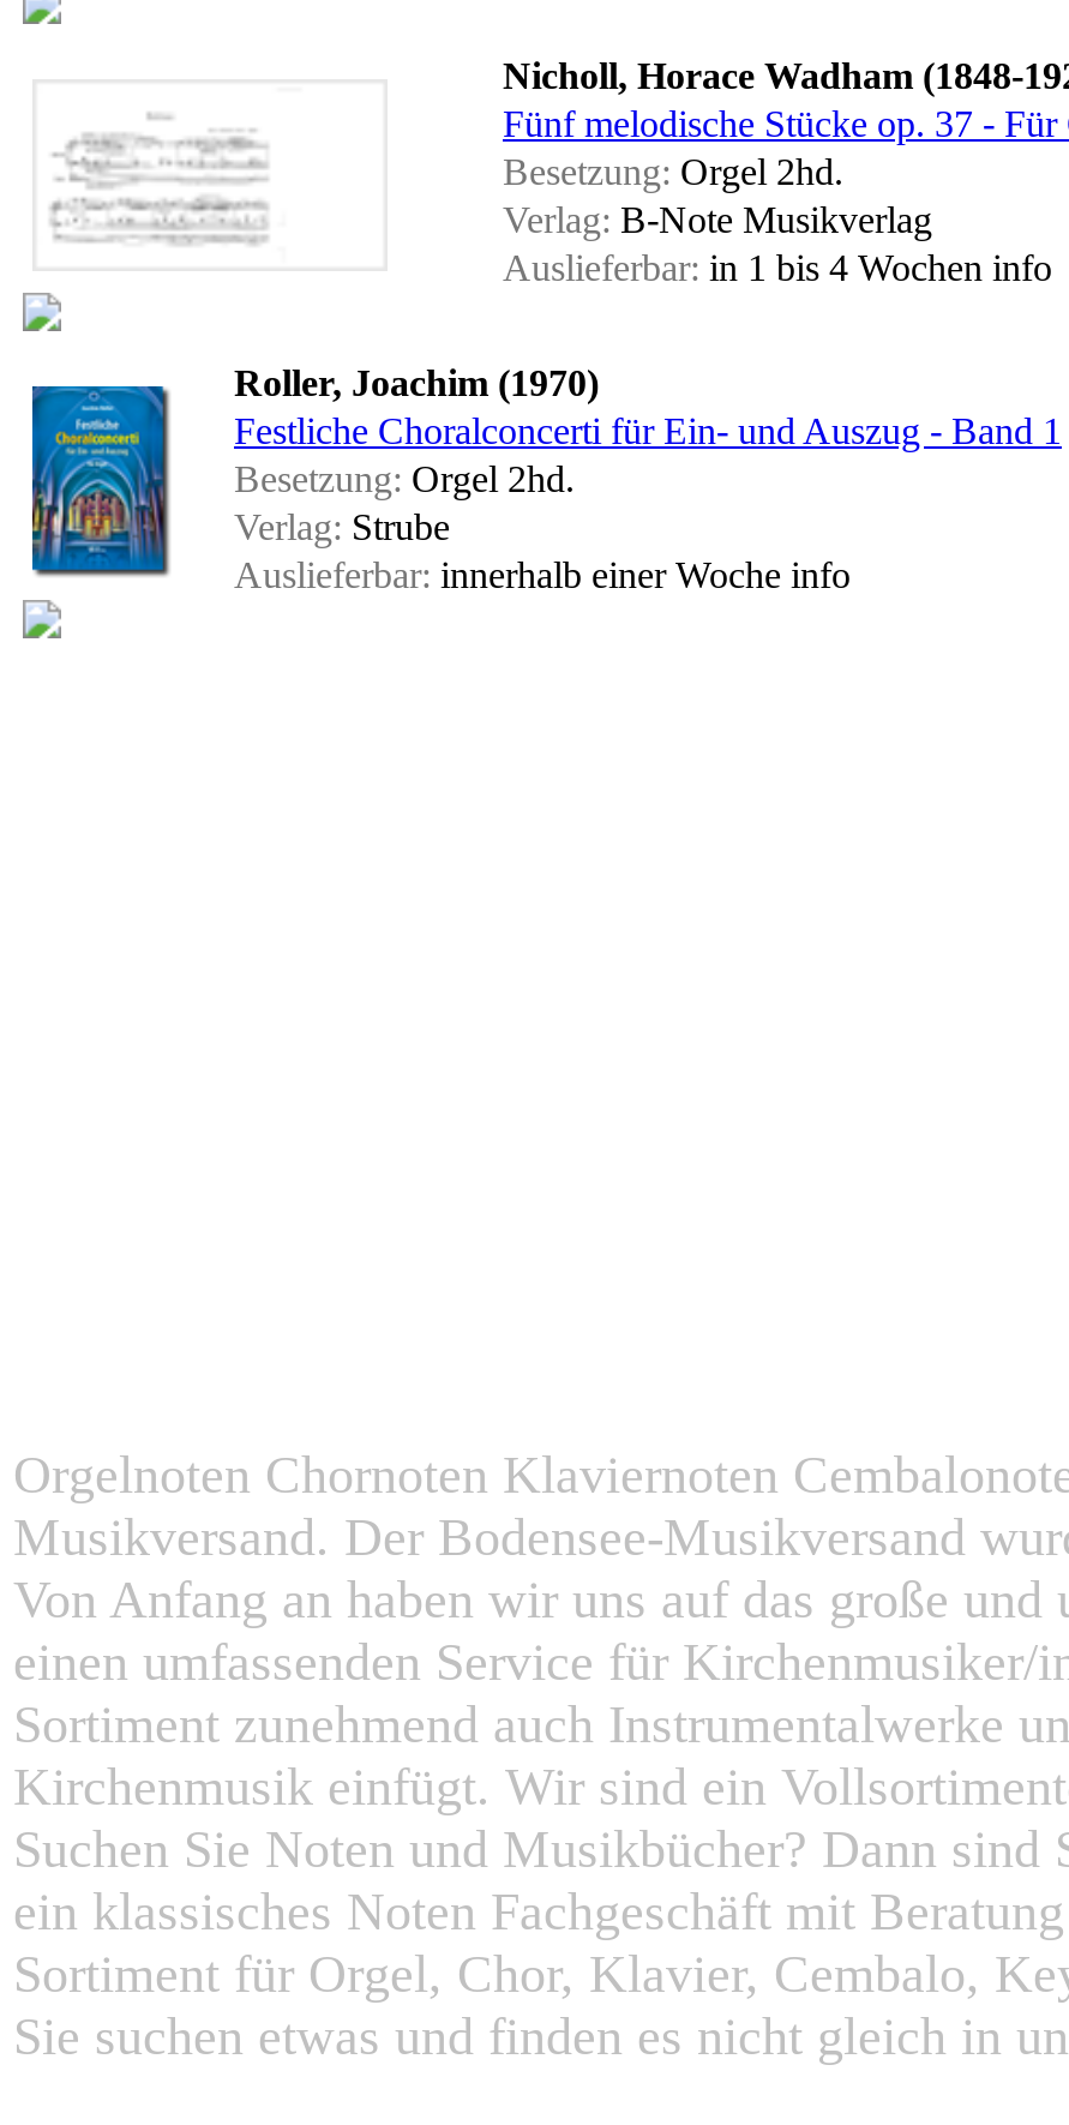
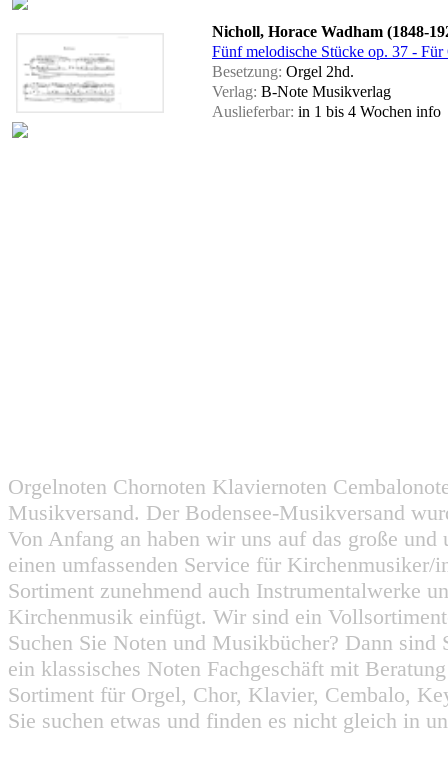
[30,363,1062,596] [image] | Roller, Joachim (1970) | Festliche Choralconcerti für Ein- und Auszug - Band 1 | Besetzung: Orgel 2hd. | Verlag: Strube | Auslieferbar: innerhalb einer Woche info -> none

